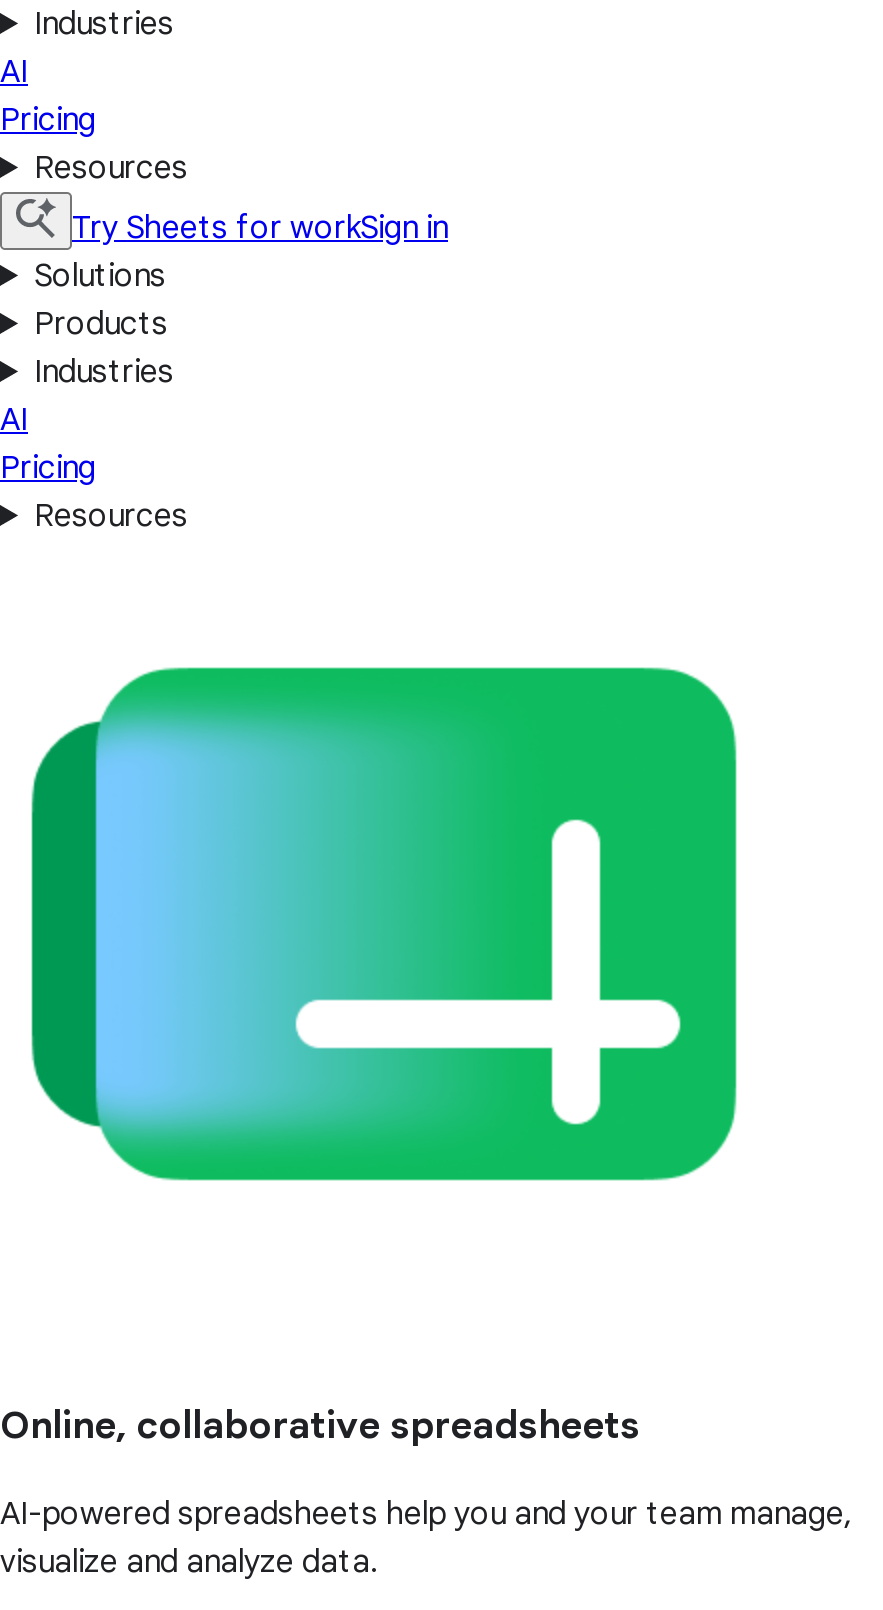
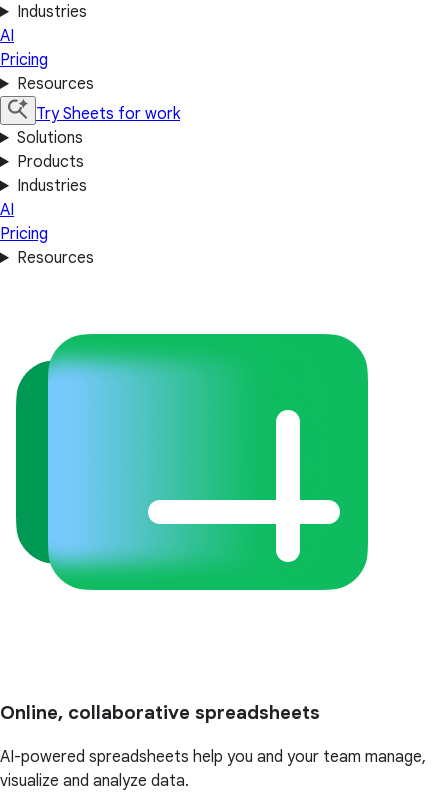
[72,208,448,248] Try Sheets for workSign in -> [36,104,180,124] Try Sheets for work

